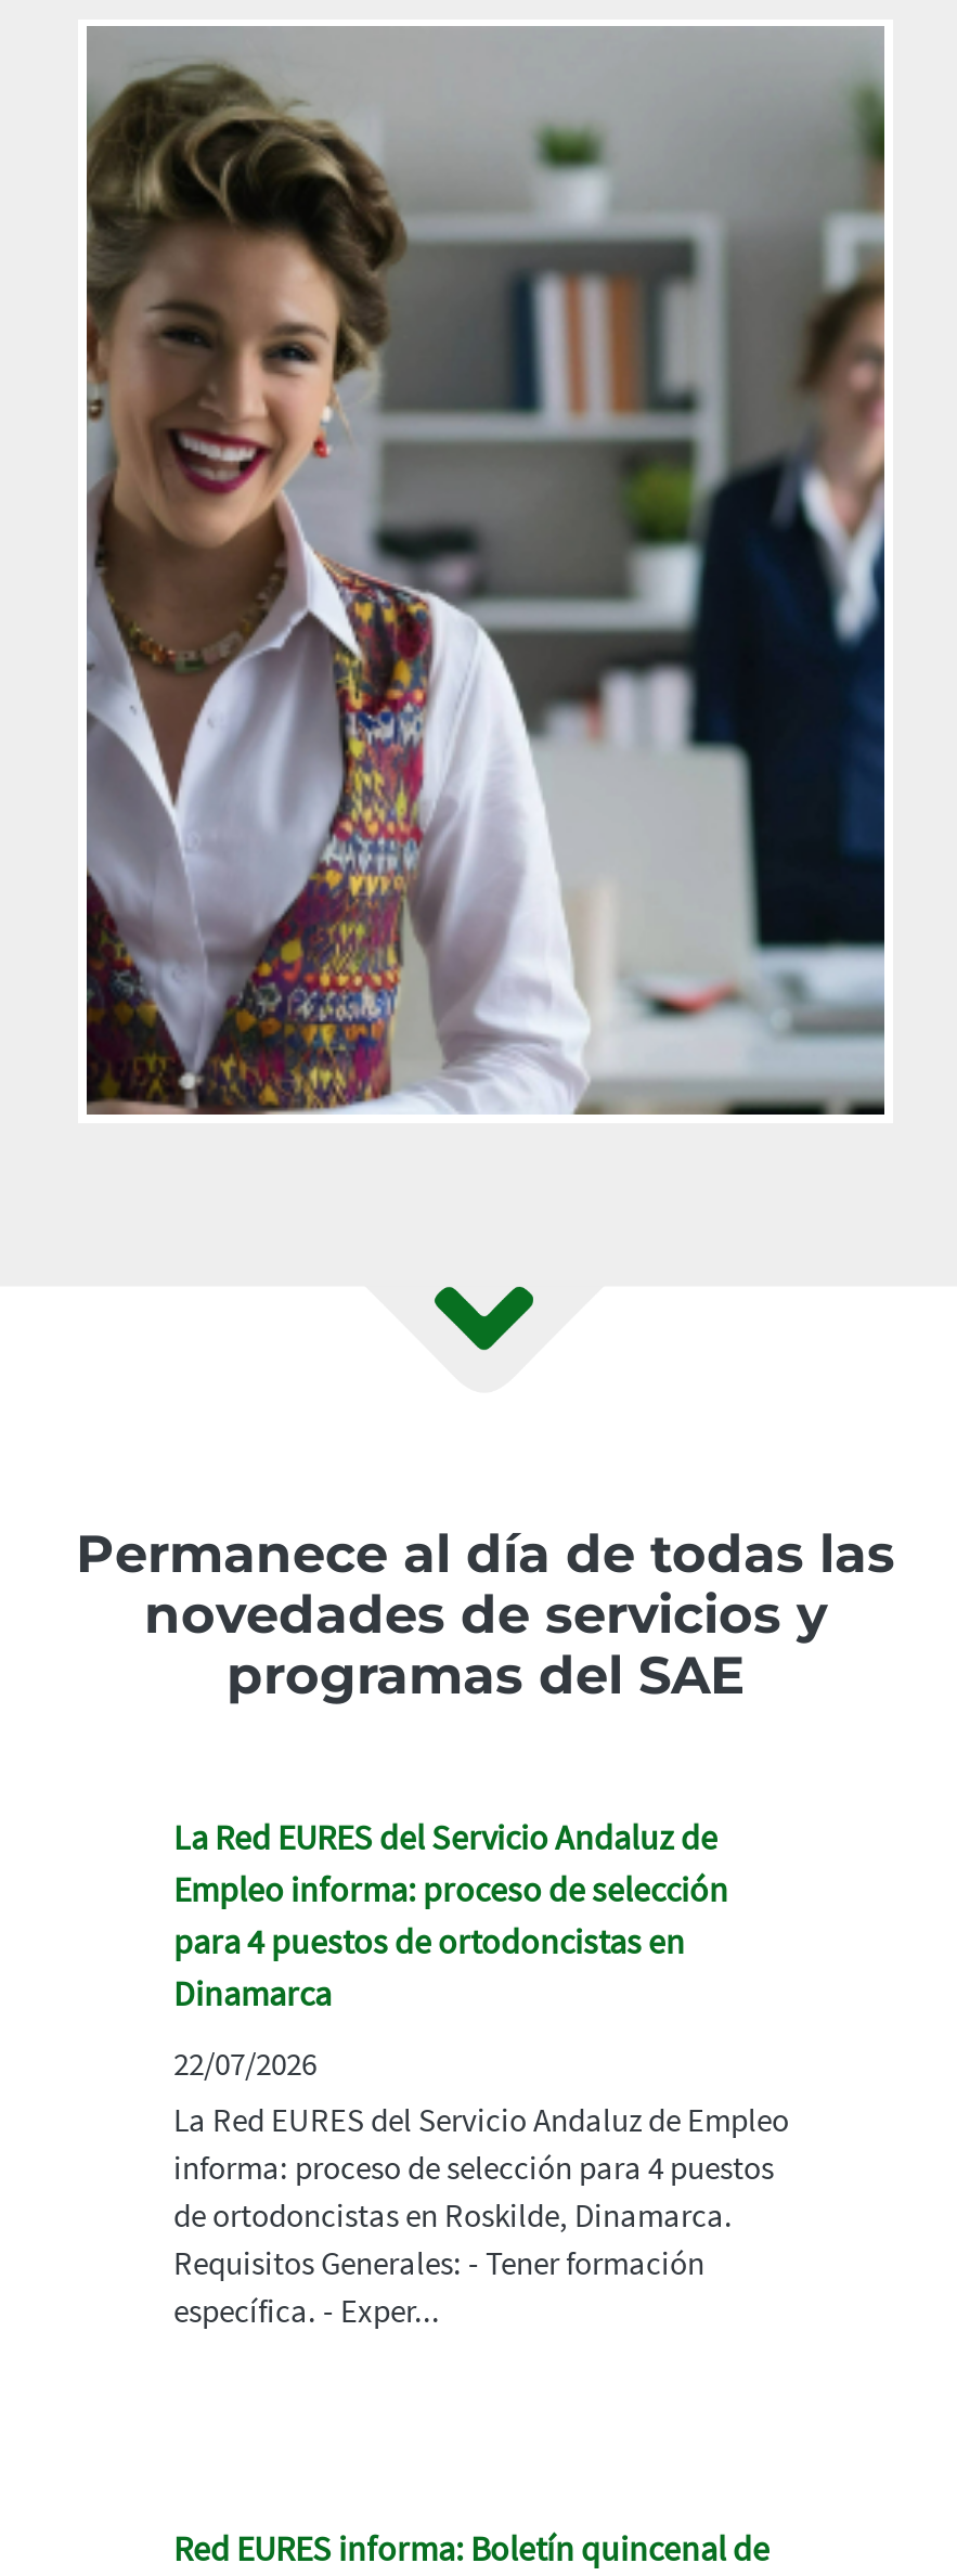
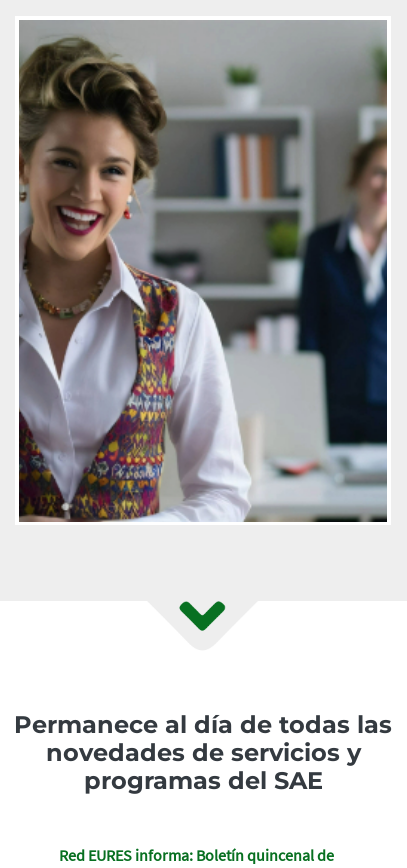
[173,1815,789,2331] La Red EURES del Servicio Andaluz de | Empleo informa: proceso de selección | para 4 puestos de ortodoncistas en | Dinamarca | 22/07/2026 | La Red EURES del Servicio Andaluz de Empleo | informa: proceso de selección para 4 puestos | de ortodoncistas en Roskilde, Dinamarca. | Requisitos Generales: - Tener formación | específica. - Exper... -> none

